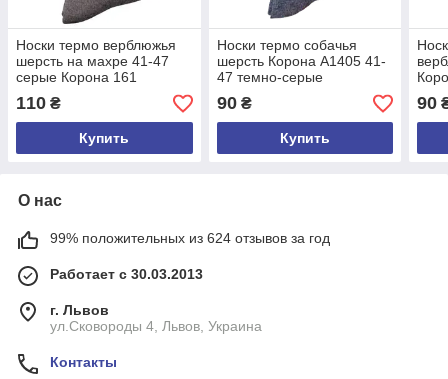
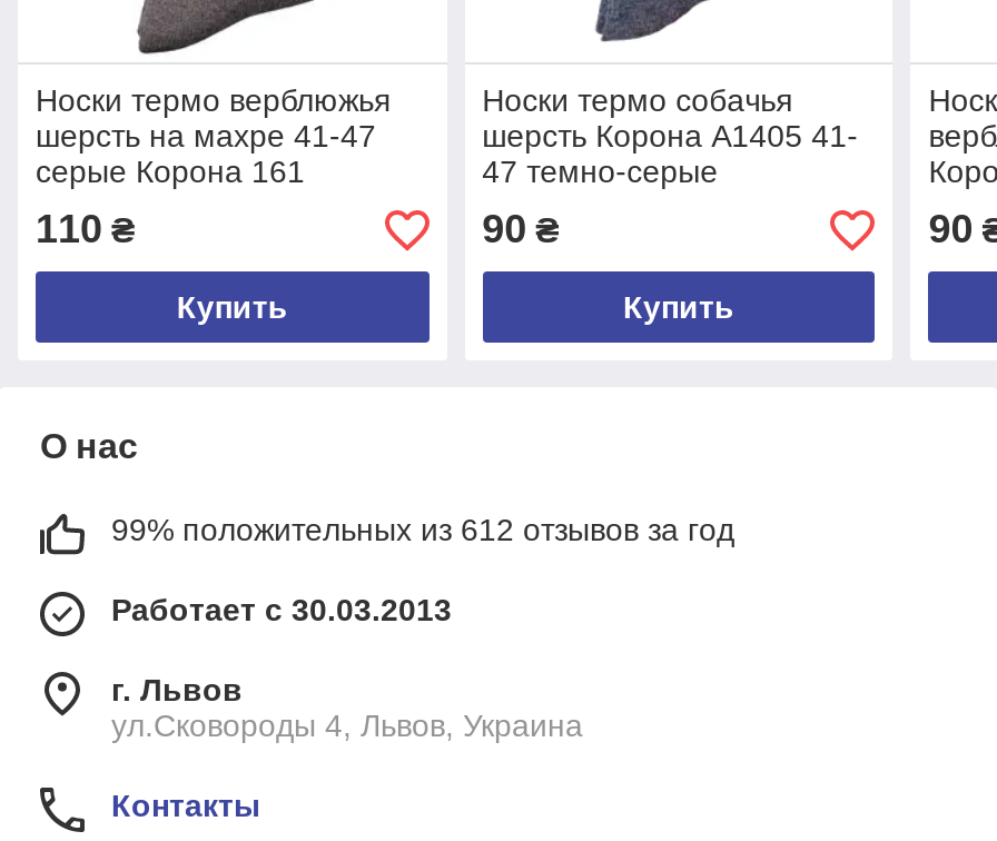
[50,230,330,246] 99% положительных из 624 отзывов за год -> [111,513,734,548] 99% положительных из 612 отзывов за год

